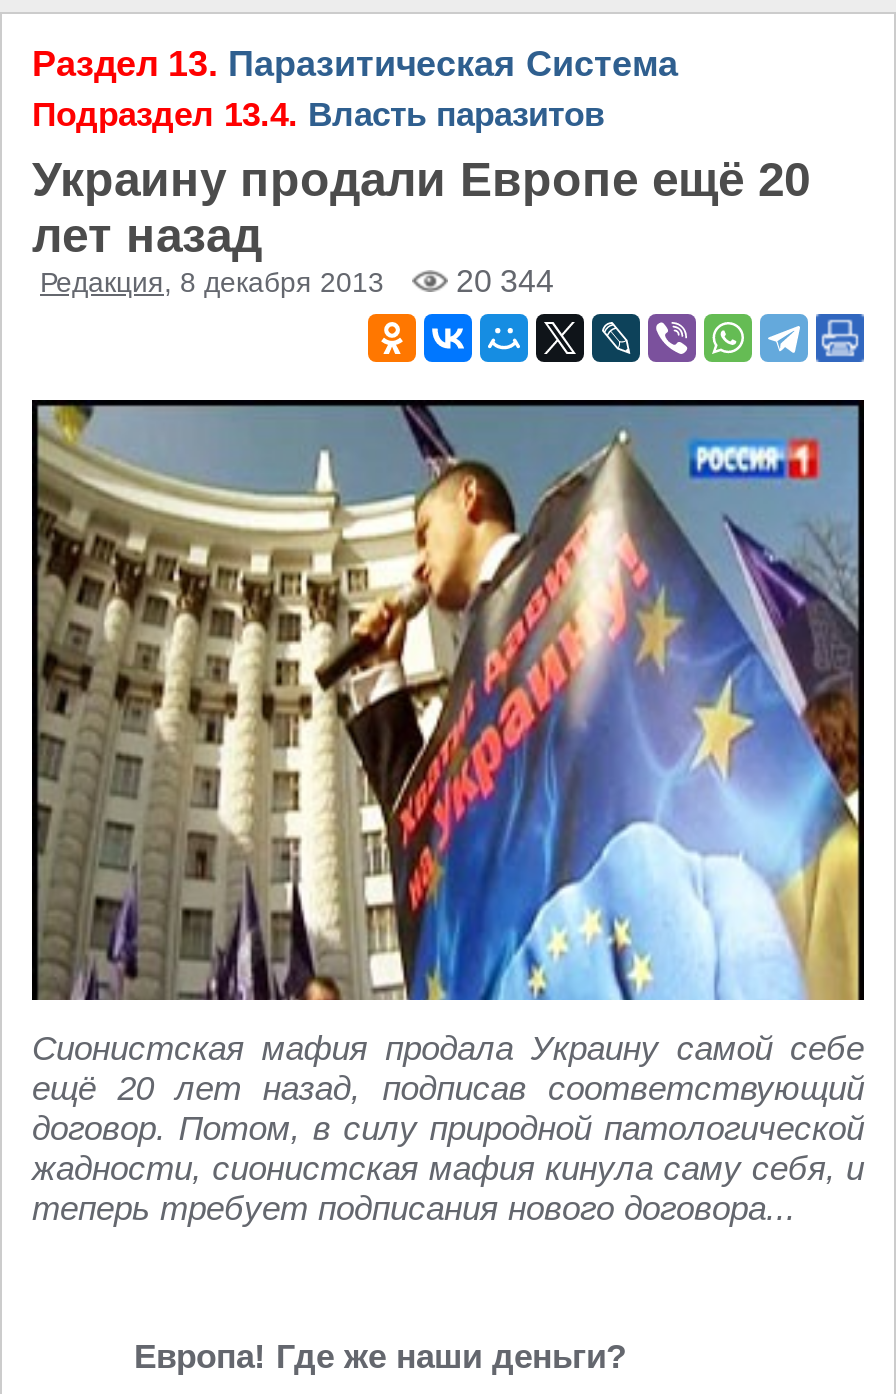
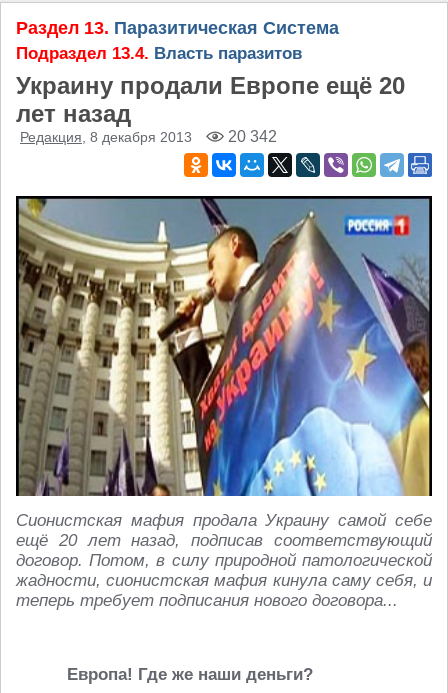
[40,264,554,298] Редакция, 8 декабря 2013 20 344 -> [20,128,277,145] Редакция, 8 декабря 2013 20 342

